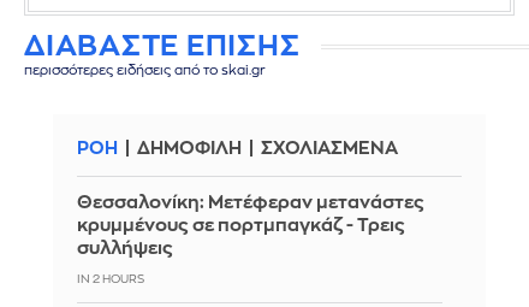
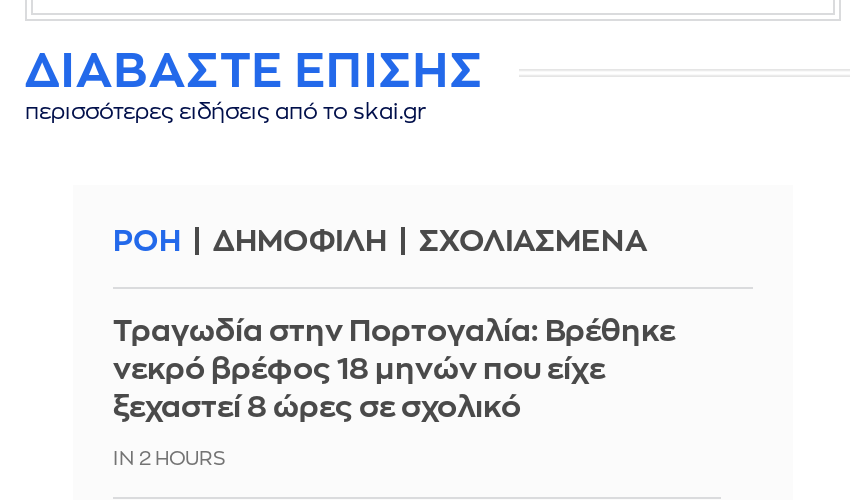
[77,193,424,257] Θεσσαλονίκη: Μετέφεραν μετανάστες | κρυμμένους σε πορτμπαγκάζ - Τρεις | συλλήψεις -> [113,316,675,422] Τραγωδία στην Πορτογαλία: Βρέθηκε | νεκρό βρέφος 18 μηνών που είχε | ξεχαστεί 8 ώρες σε σχολικό

